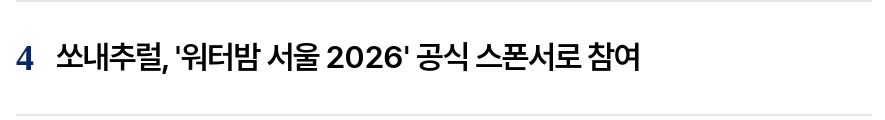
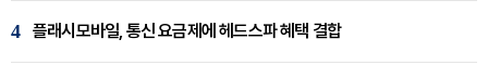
[56,38,640,76] 쏘내추럴, '워터밤 서울 2026' 공식 스폰서로 참여 -> [33,20,341,41] 플래시모바일, 통신 요금제에 헤드스파 혜택 결합

